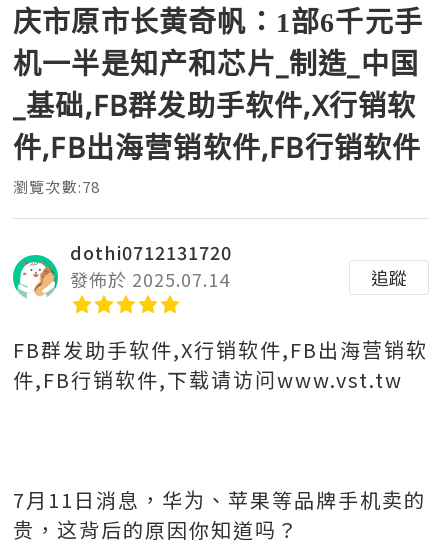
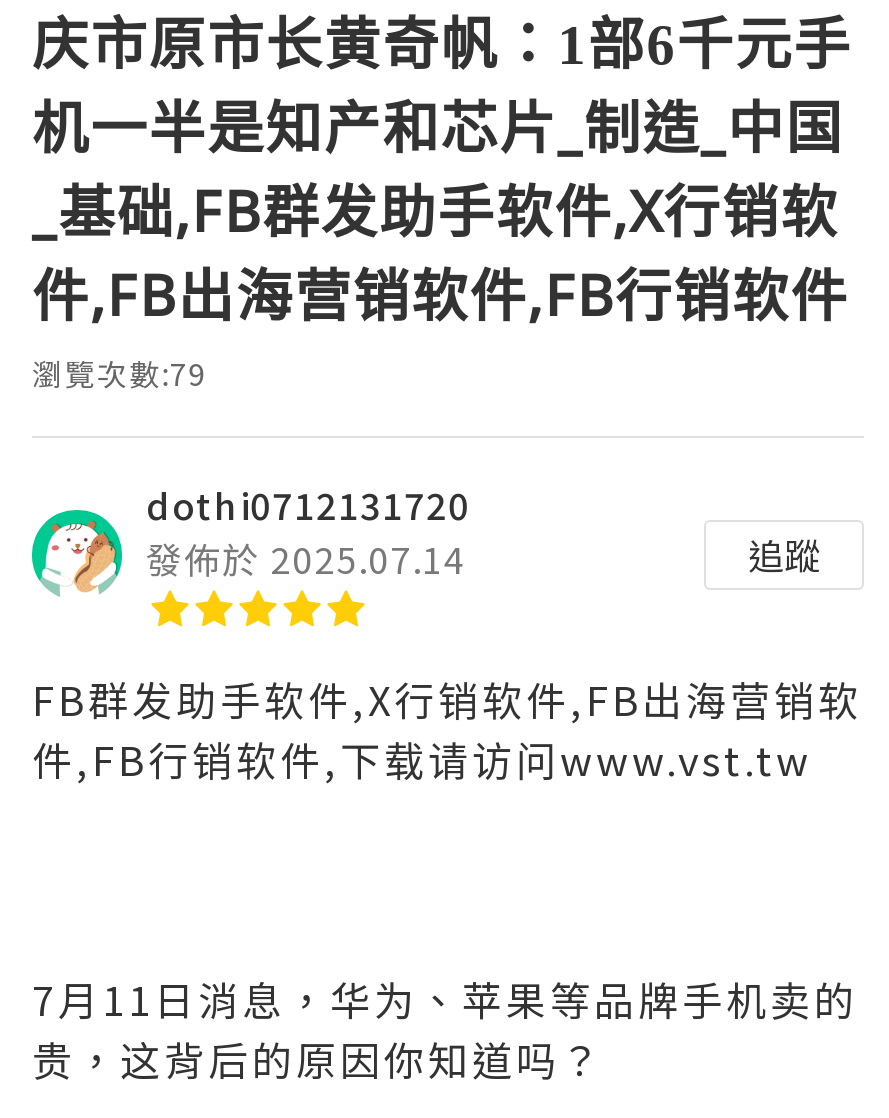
[13,176,100,197] 瀏覽次數:78 -> [32,352,207,394] 瀏覽次數:79

